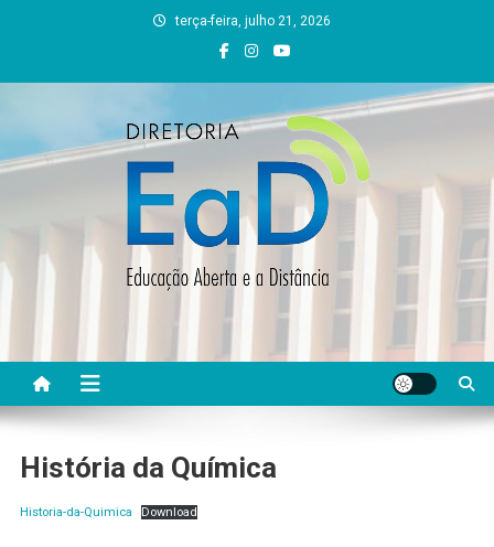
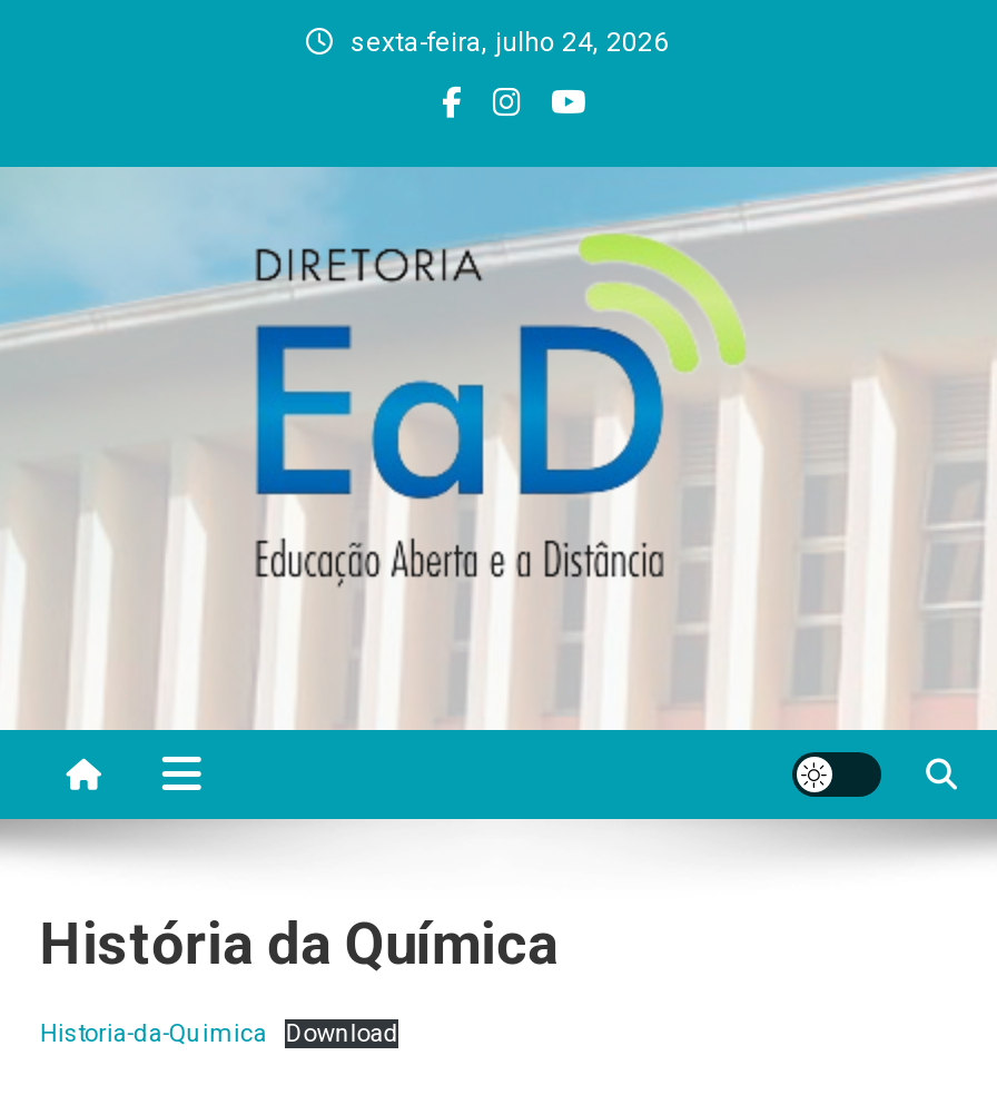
[175,13,330,29] terça-feira, julho 21, 2026 -> [351,27,669,58] sexta-feira, julho 24, 2026

